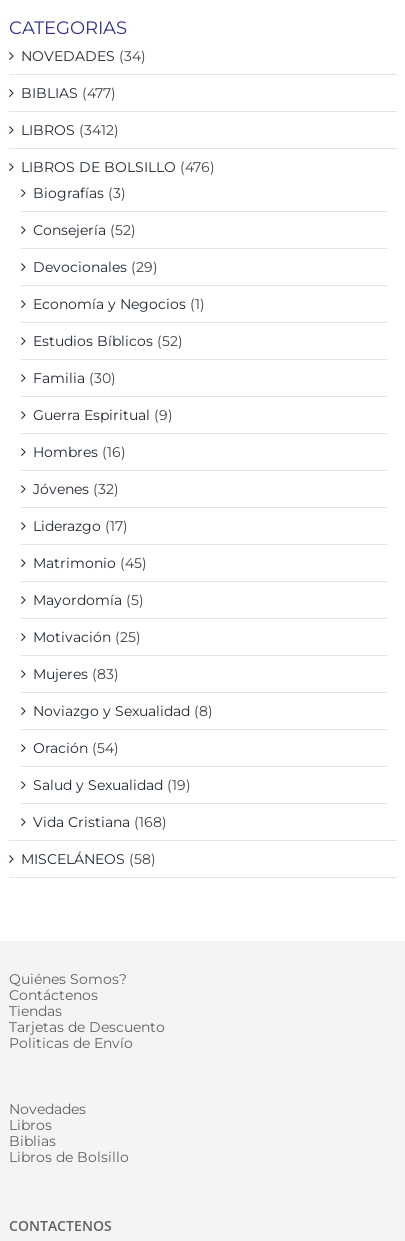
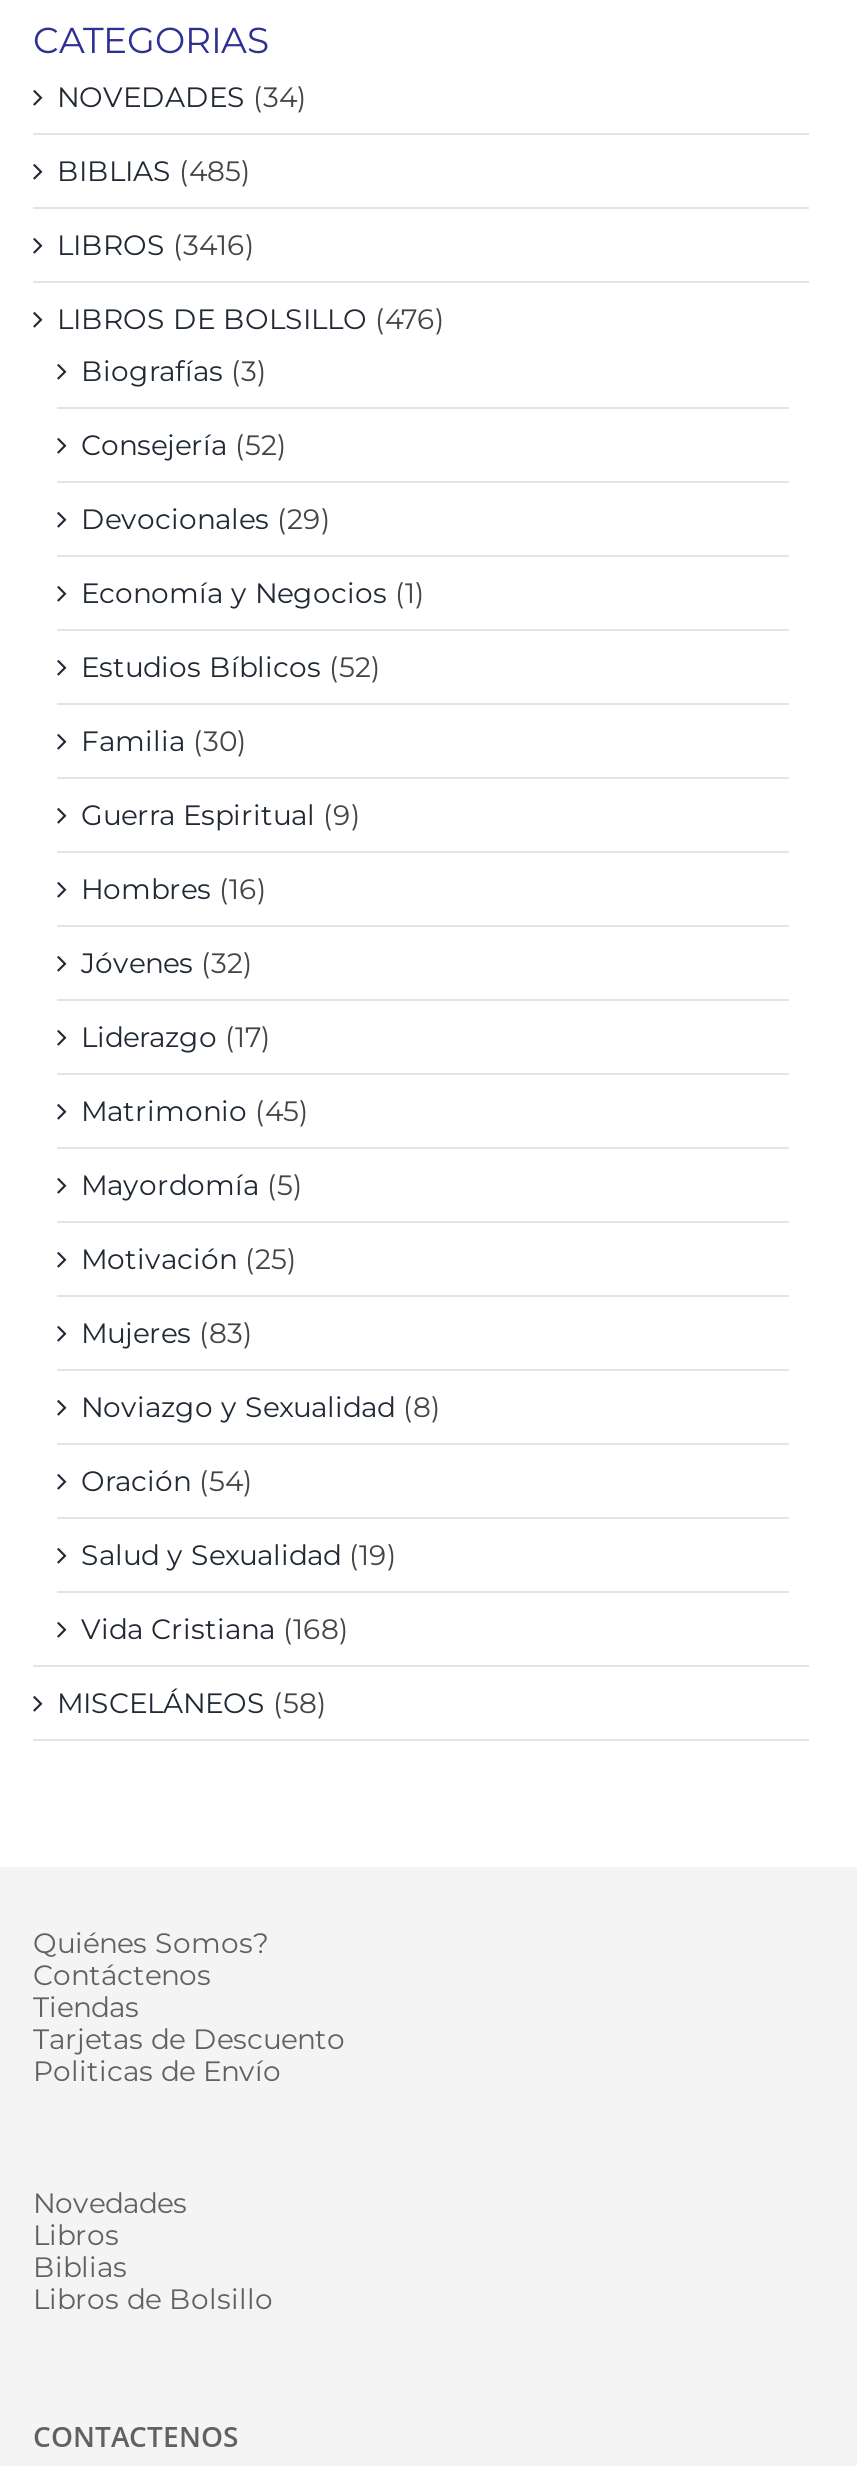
[21,84,116,102] BIBLIAS (477) -> [57,154,251,190] BIBLIAS (485)
[21,121,119,139] LIBROS (3412) -> [57,228,255,264] LIBROS (3416)

